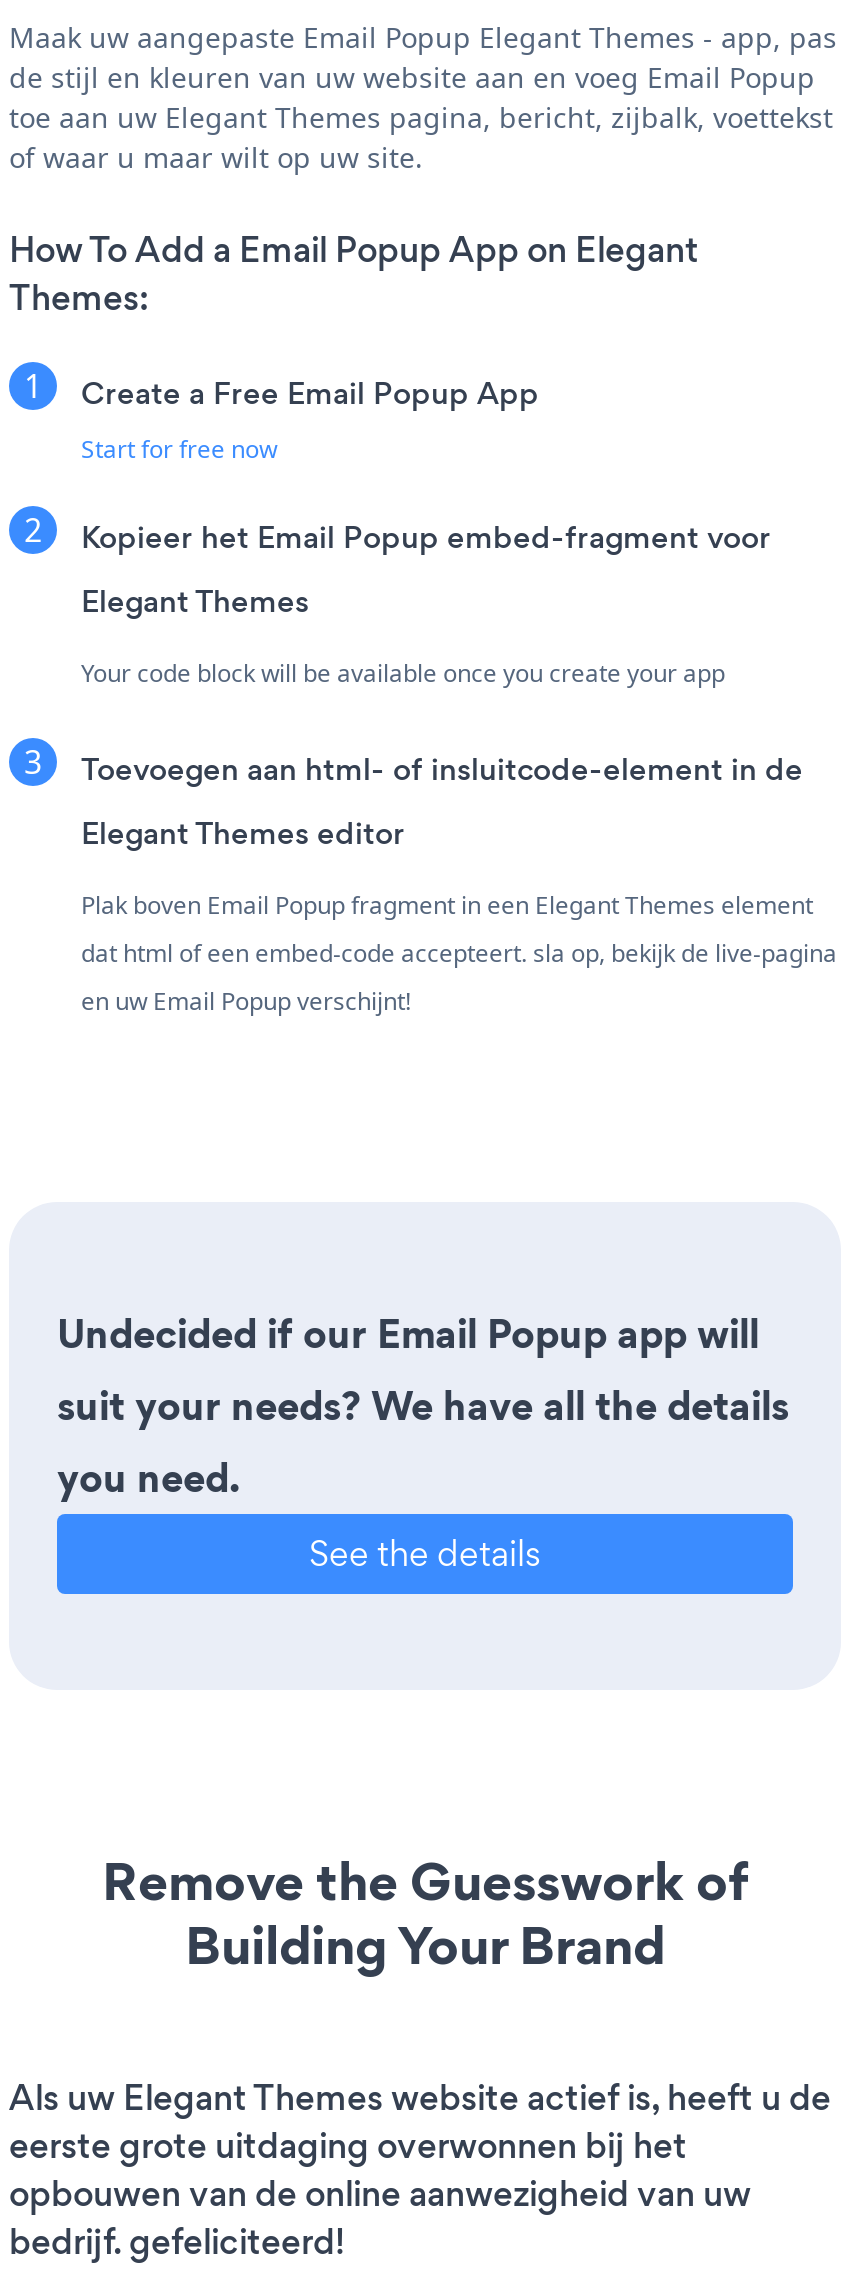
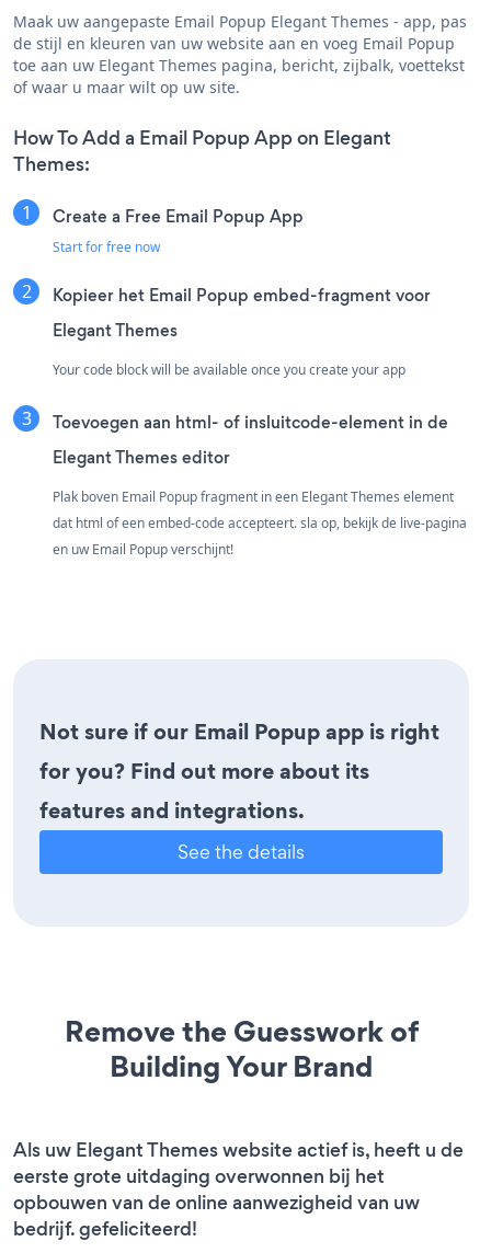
[57,1305,789,1505] Undecided if our Email Popup app will | suit your needs? We have all the details | you need. -> [39,716,439,826] Not sure if our Email Popup app is right | for you? Find out more about its | features and integrations.

